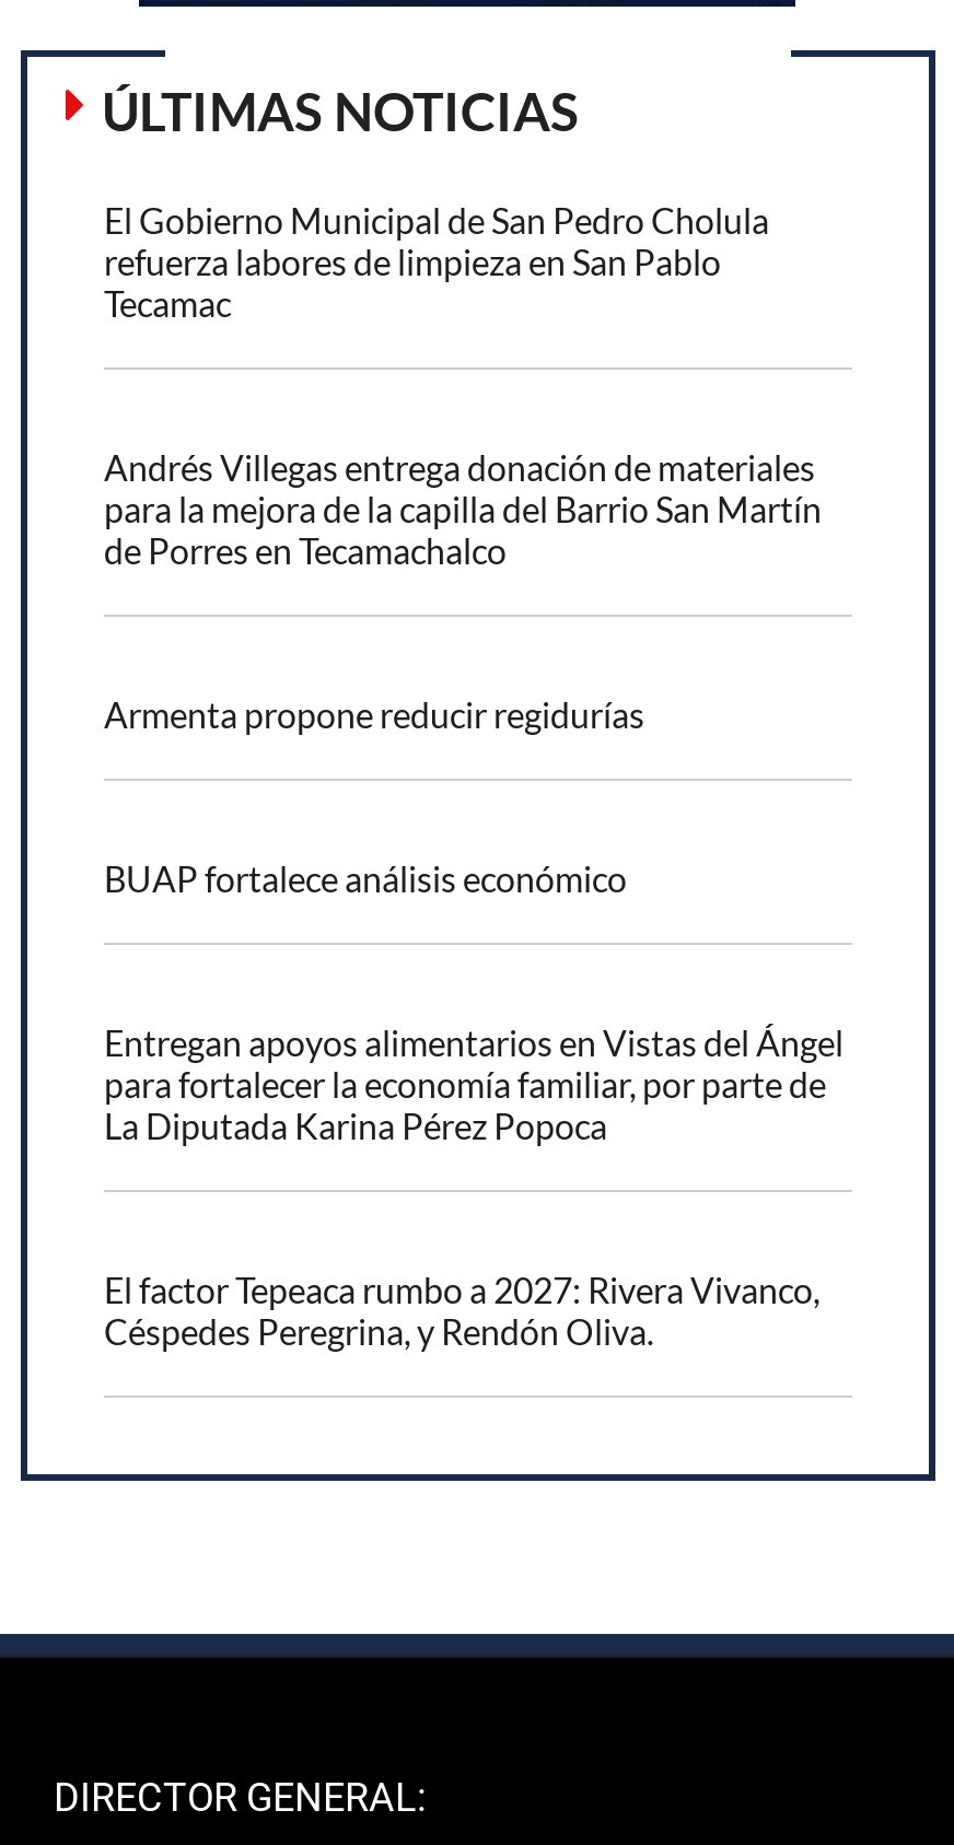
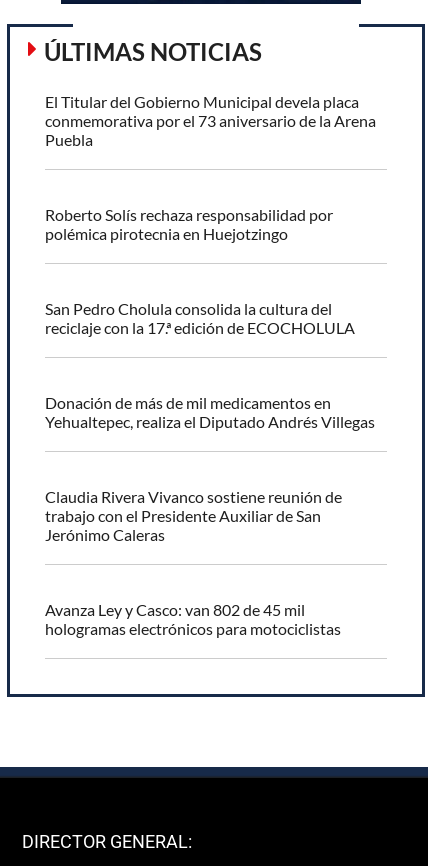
[104,201,769,325] El Gobierno Municipal de San Pedro Cholula | refuerza labores de limpieza en San Pablo | Tecamac -> [45,92,376,149] El Titular del Gobierno Municipal devela placa | conmemorativa por el 73 aniversario de la Arena | Puebla
[104,448,822,572] Andrés Villegas entrega donación de materiales | para la mejora de la capilla del Barrio San Martín | de Porres en Tecamachalco -> [45,205,333,243] Roberto Solís rechaza responsabilidad por | polémica pirotecnia en Huejotzingo
[104,695,644,736] Armenta propone reducir regidurías -> [45,299,355,337] San Pedro Cholula consolida la cultura del | reciclaje con la 17.ª edición de ECOCHOLULA
[104,859,627,901] BUAP fortalece análisis económico -> [45,393,375,431] Donación de más de mil medicamentos en | Yehualtepec, realiza el Diputado Andrés Villegas
[104,1023,844,1148] Entregan apoyos alimentarios en Vistas del Ángel | para fortalecer la economía familiar, por parte de | La Diputada Karina Pérez Popoca -> [45,487,342,544] Claudia Rivera Vivanco sostiene reunión de | trabajo con el Presidente Auxiliar de San | Jerónimo Caleras
[104,1270,819,1353] El factor Tepeaca rumbo a 2027: Rivera Vivanco, | Céspedes Peregrina, y Rendón Oliva. -> [45,600,341,638] Avanza Ley y Casco: van 802 de 45 mil | hologramas electrónicos para motociclistas

